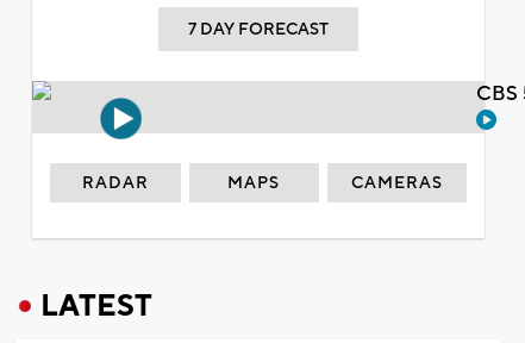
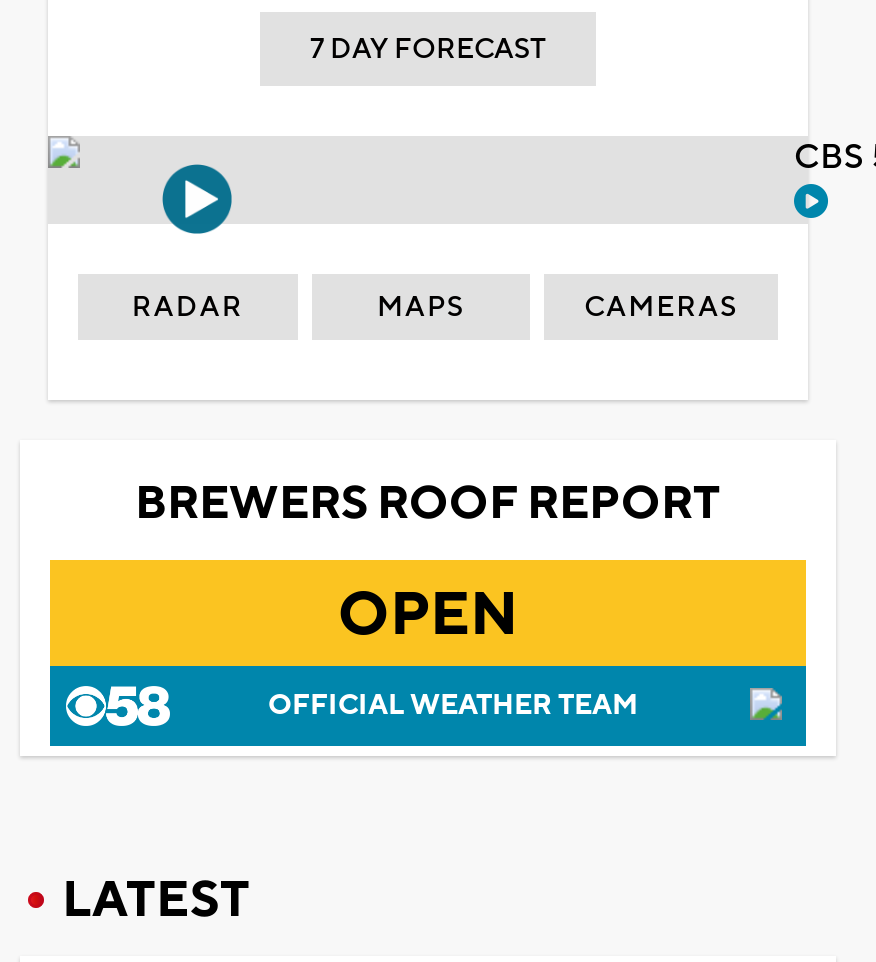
none -> [135,474,721,724] BREWERS ROOF REPORT | OPEN | OFFICIAL WEATHER TEAM

